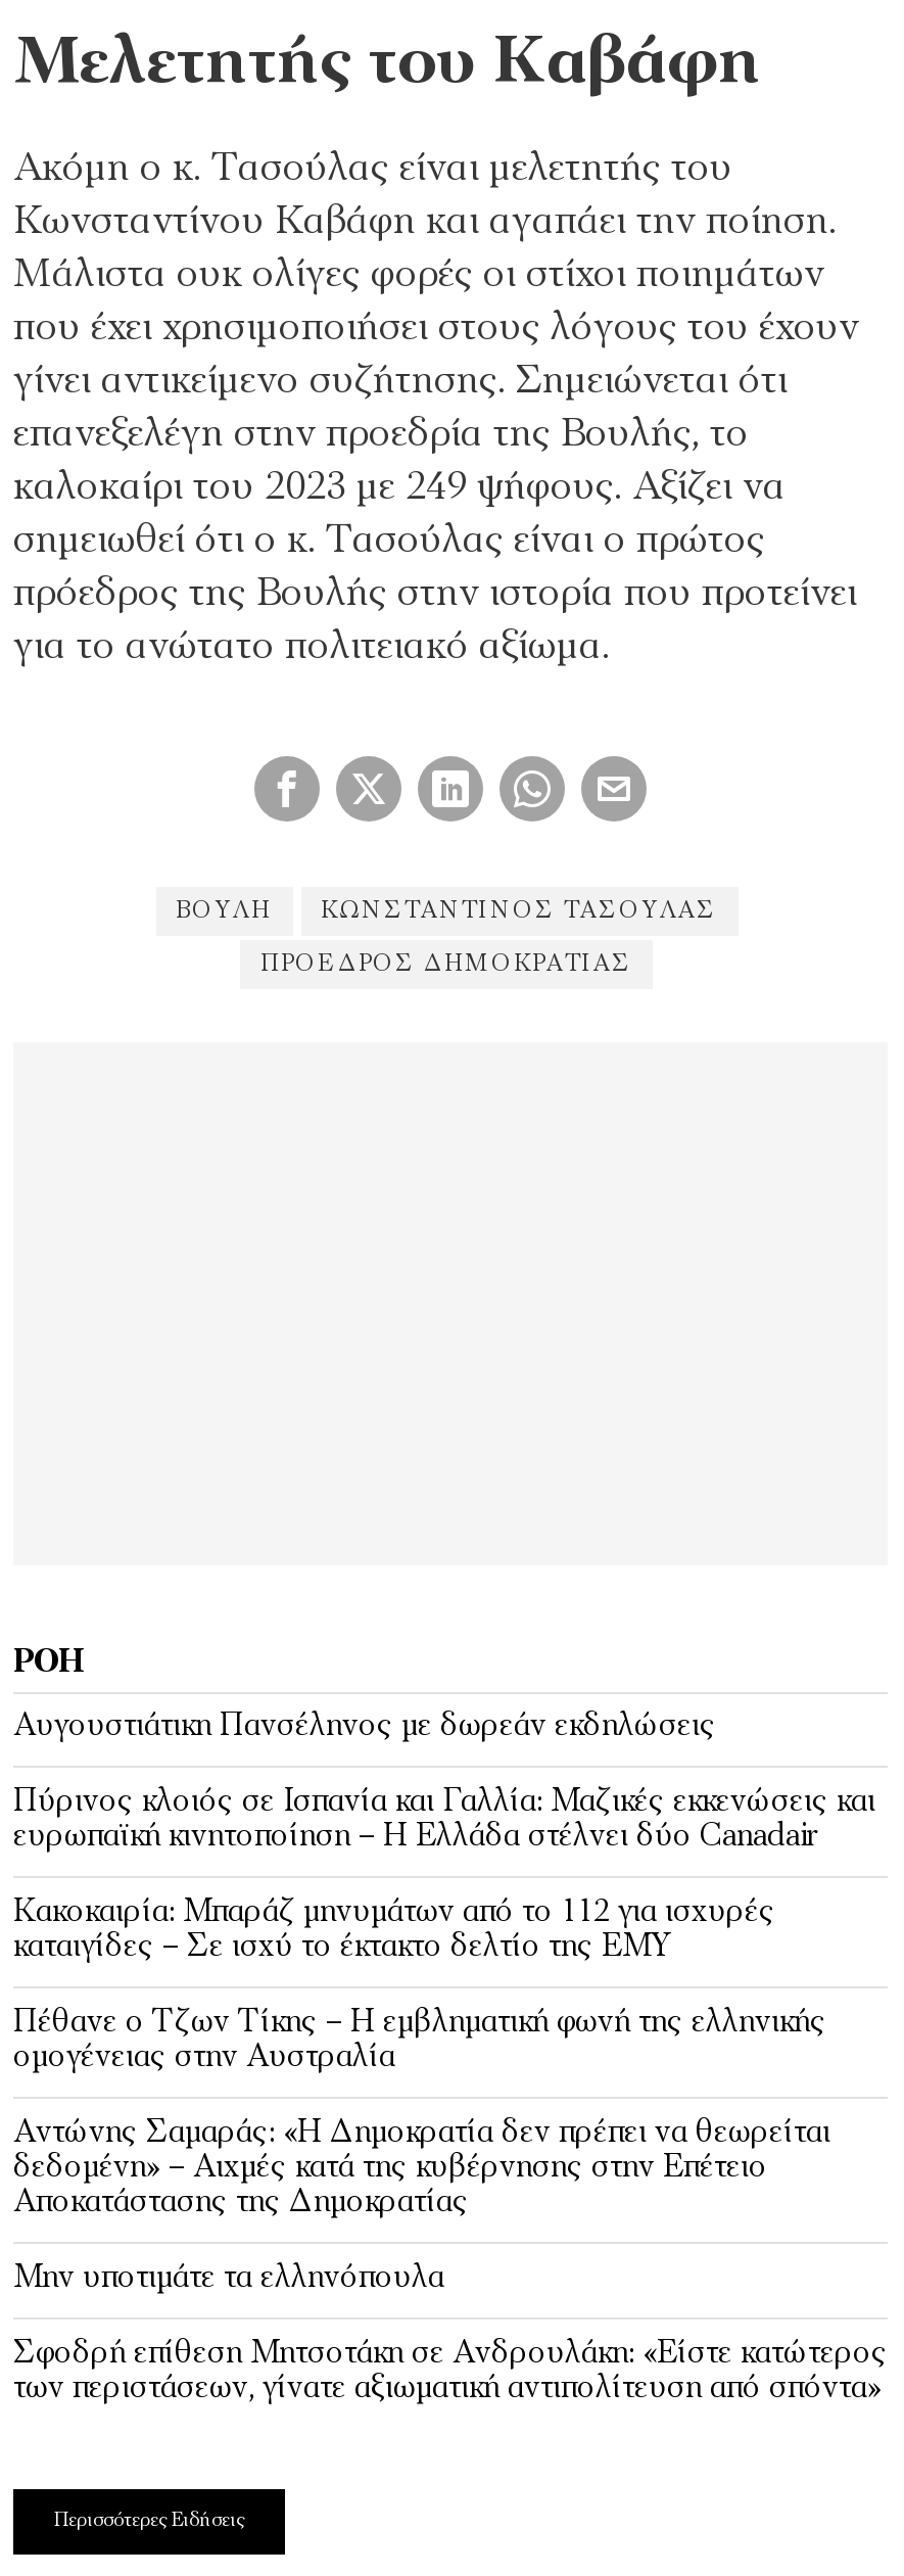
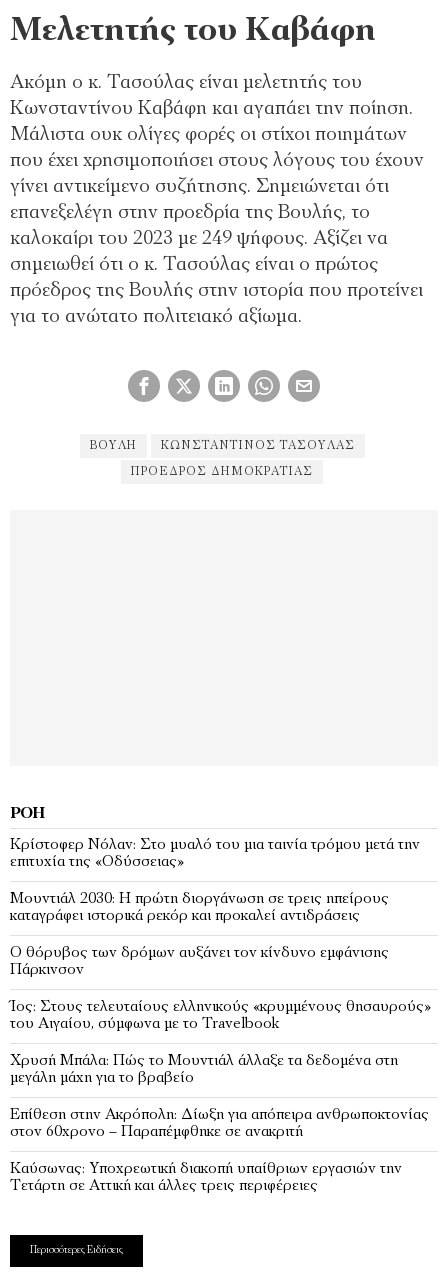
[13,1711,716,1744] Αυγουστιάτικη Πανσέληνος με δωρεάν εκδηλώσεις -> [10,837,420,870] Κρίστοφερ Νόλαν: Στο μυαλό του μια ταινία τρόμου μετά την | επιτυχία της «Οδύσσειας»
[13,1787,875,1854] Πύρινος κλοιός σε Ισπανία και Γαλλία: Μαζικές εκκενώσεις και | ευρωπαϊκή κινητοποίηση – Η Ελλάδα στέλνει δύο Canadair -> [10,891,389,924] Μουντιάλ 2030: Η πρώτη διοργάνωση σε τρεις ηπείρους | καταγράφει ιστορικά ρεκόρ και προκαλεί αντιδράσεις
[13,1897,775,1965] Κακοκαιρία: Μπαράζ μηνυμάτων από το 112 για ισχυρές | καταιγίδες – Σε ισχύ το έκτακτο δελτίο της ΕΜΥ -> [10,945,389,978] Ο θόρυβος των δρόμων αυξάνει τον κίνδυνο εμφάνισης | Πάρκινσον
[13,2008,826,2075] Πέθανε ο Τζων Τίκης – Η εμβληματική φωνή της ελληνικής | ομογένειας στην Αυστραλία -> [10,999,431,1032] Ίος: Στους τελευταίους ελληνικούς «κρυμμένους θησαυρούς» | του Αιγαίου, σύμφωνα με το Travelbook
[13,2118,830,2220] Αντώνης Σαμαράς: «Η Δημοκρατία δεν πρέπει να θεωρείται | δεδομένη» – Αιχμές κατά της κυβέρνησης στην Επέτειο | Αποκατάστασης της Δημοκρατίας -> [10,1053,398,1086] Χρυσή Μπάλα: Πώς το Μουντιάλ άλλαξε τα δεδομένα στη | μεγάλη μάχη για το βραβείο
[13,2263,444,2296] Μην υποτιμάτε τα ελληνόπουλα -> [10,1107,429,1140] Επίθεση στην Ακρόπολη: Δίωξη για απόπειρα ανθρωποκτονίας | στον 60χρονο – Παραπέμφθηκε σε ανακριτή
[13,2339,888,2406] Σφοδρή επίθεση Μητσοτάκη σε Ανδρουλάκη: «Είστε κατώτερος | των περιστάσεων, γίνατε αξιωματική αντιπολίτευση από σπόντα» -> [10,1161,402,1194] Καύσωνας: Υποχρεωτική διακοπή υπαίθριων εργασιών την | Τετάρτη σε Αττική και άλλες τρεις περιφέρειες

